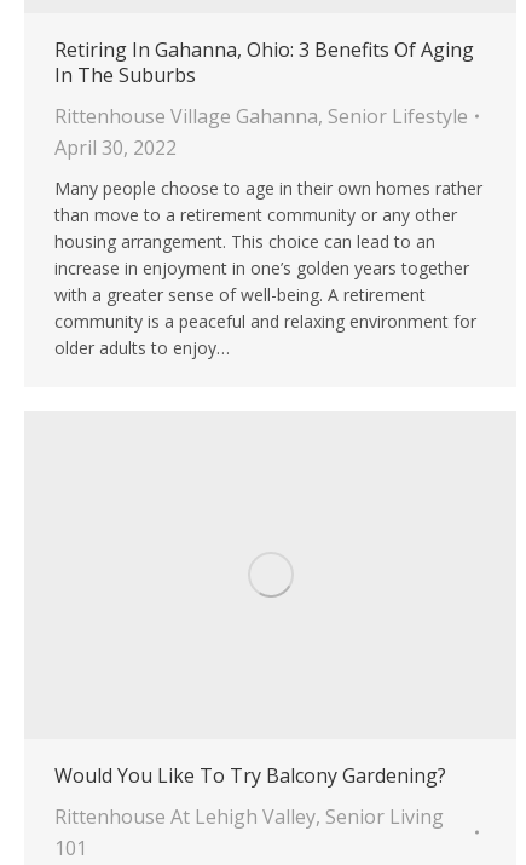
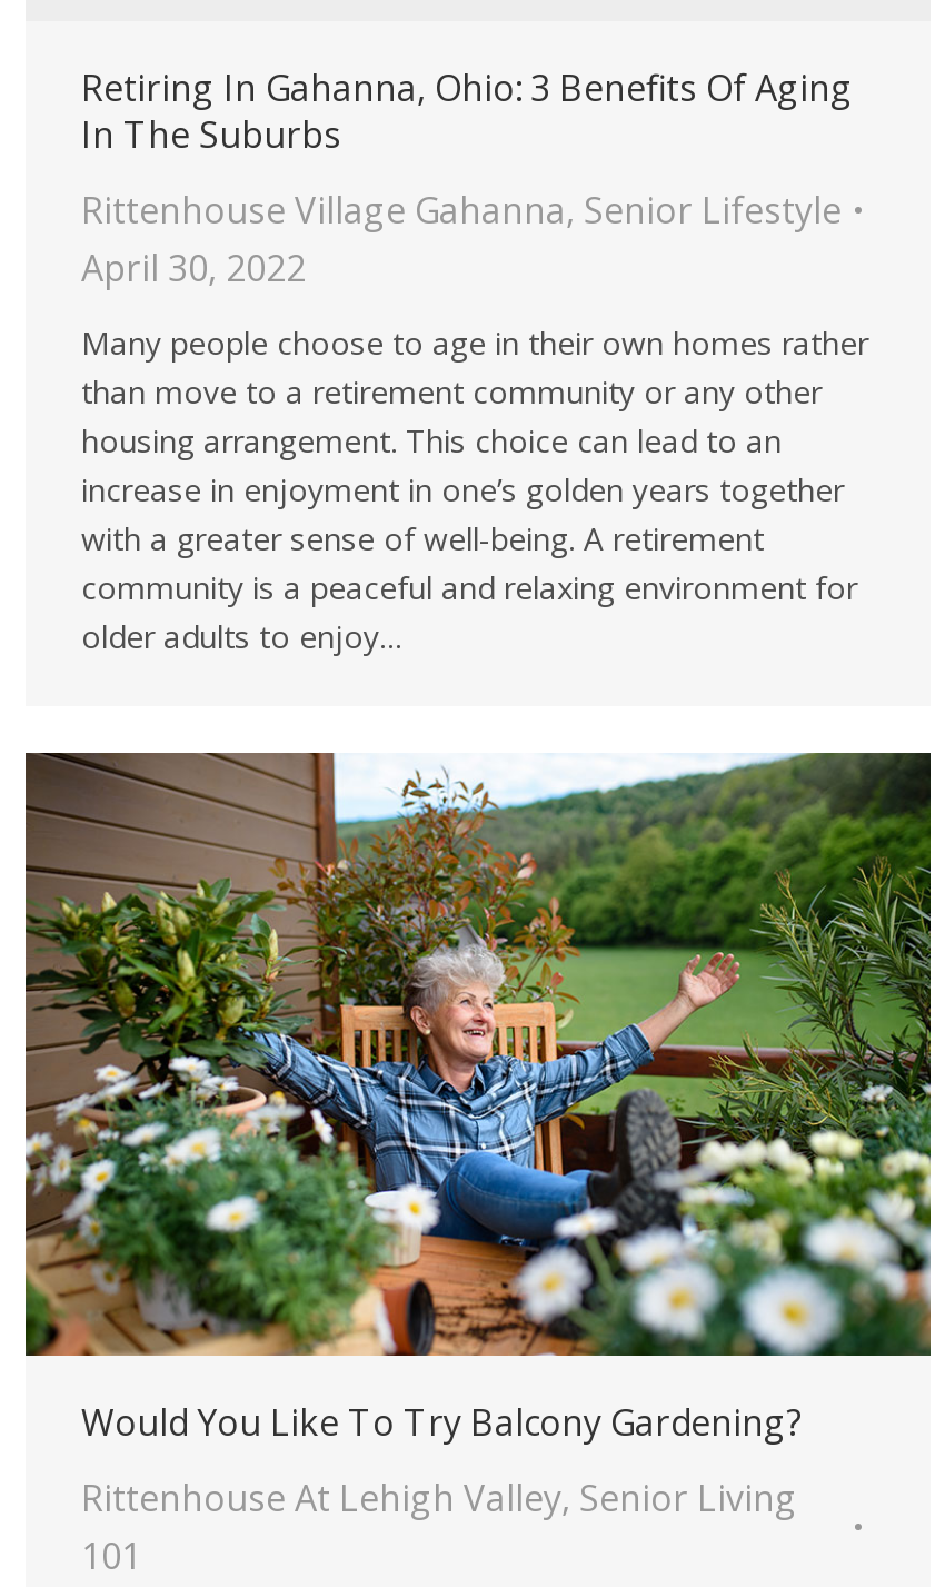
none -> [23,751,933,1358] [image]

